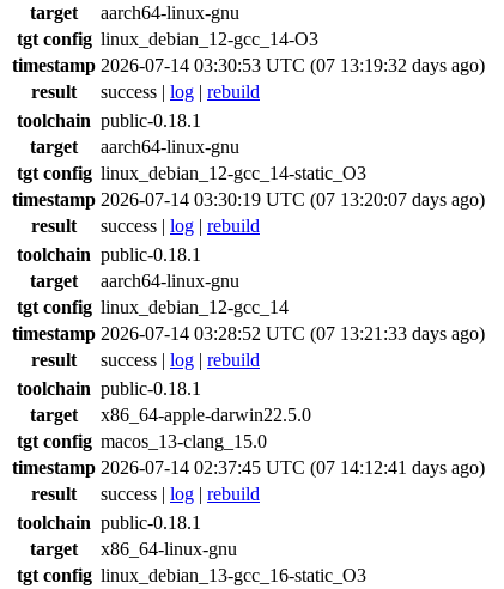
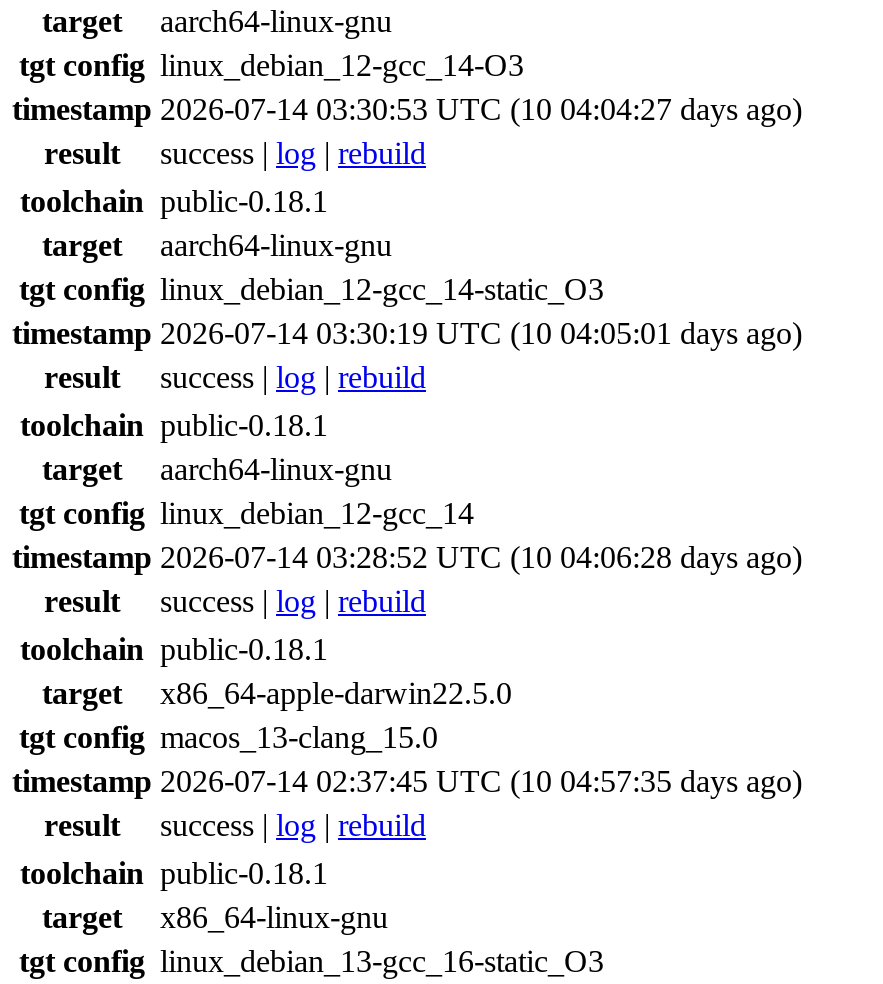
[12,56,485,76] timestamp 2026-07-14 03:30:53 UTC (07 13:19:32 days ago) -> [12,93,802,127] timestamp 2026-07-14 03:30:53 UTC (10 04:04:27 days ago)
[12,190,485,210] timestamp 2026-07-14 03:30:19 UTC (07 13:20:07 days ago) -> [12,317,802,351] timestamp 2026-07-14 03:30:19 UTC (10 04:05:01 days ago)
[12,324,485,344] timestamp 2026-07-14 03:28:52 UTC (07 13:21:33 days ago) -> [12,541,802,575] timestamp 2026-07-14 03:28:52 UTC (10 04:06:28 days ago)
[12,458,485,478] timestamp 2026-07-14 02:37:45 UTC (07 14:12:41 days ago) -> [12,765,802,799] timestamp 2026-07-14 02:37:45 UTC (10 04:57:35 days ago)

